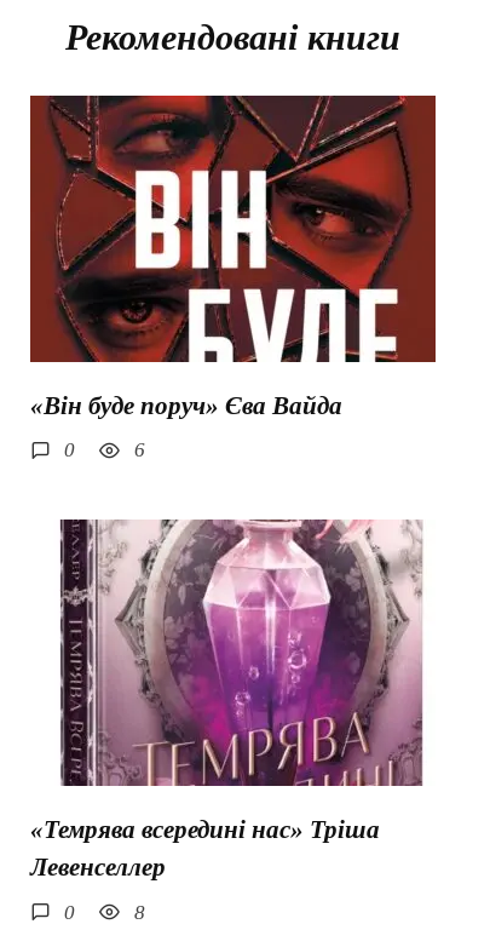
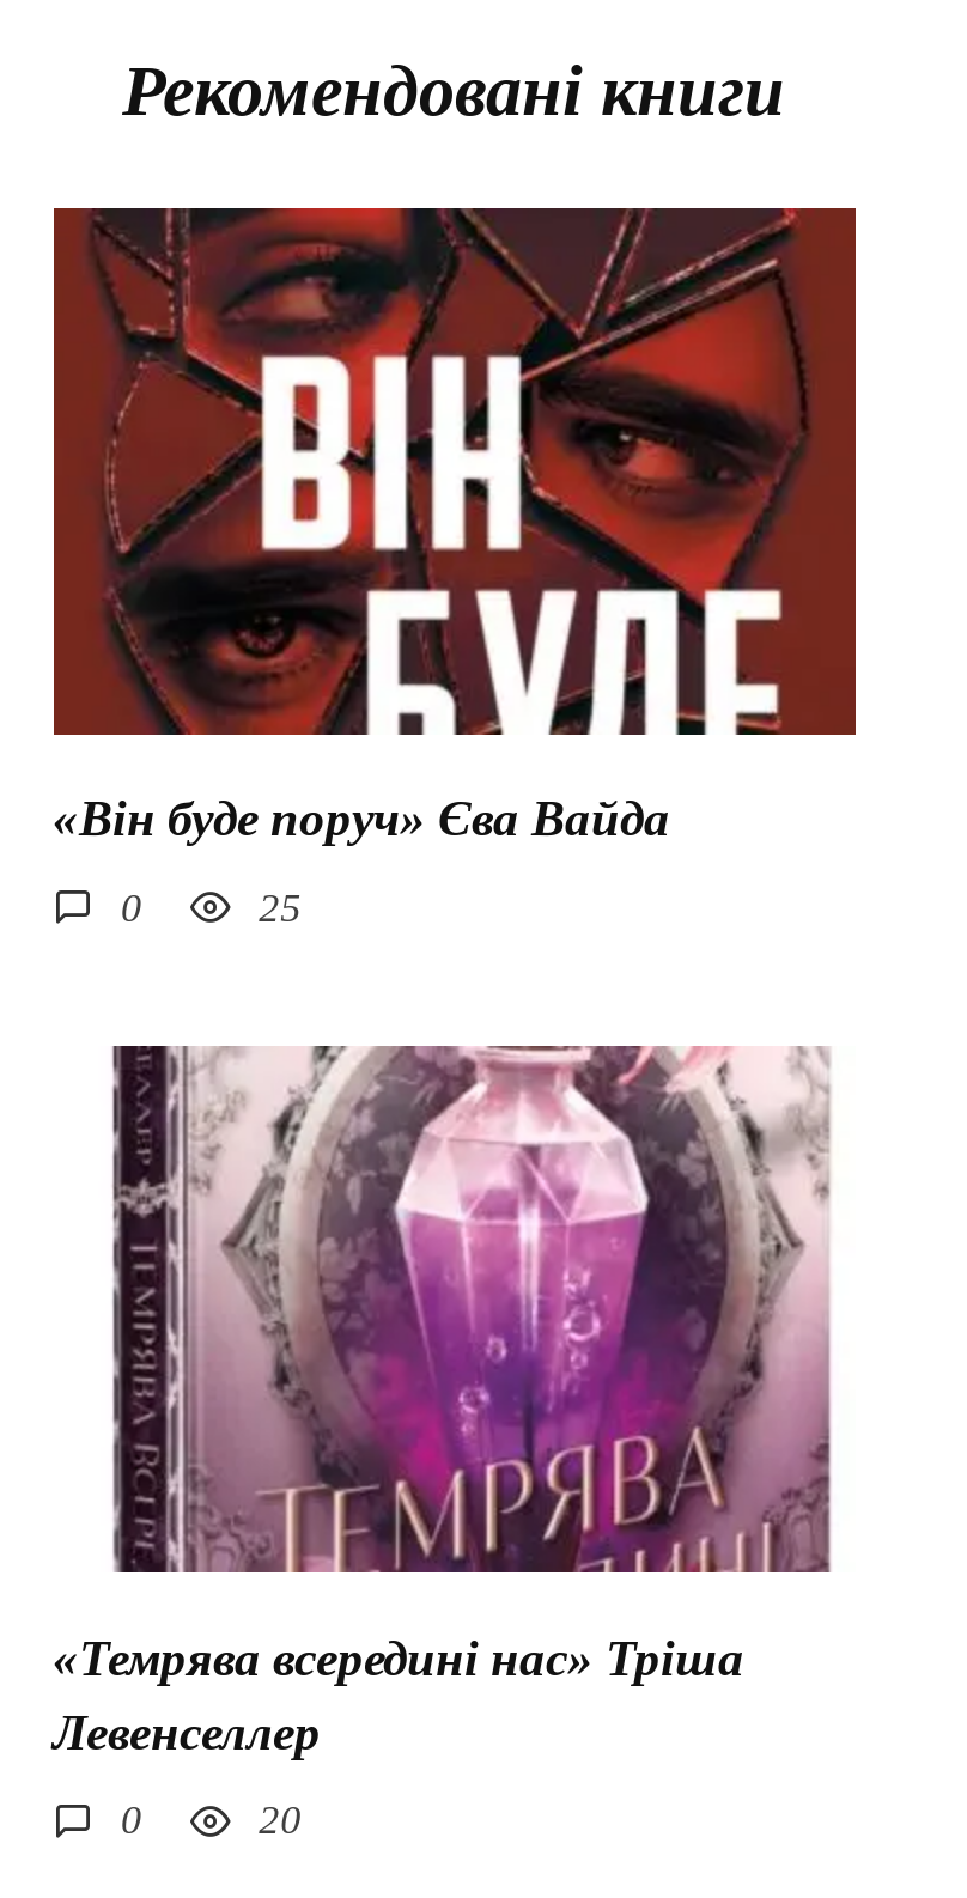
[134,439,145,462] 6 -> [259,885,302,930] 25
[134,900,145,924] 8 -> [259,1798,302,1843] 20

